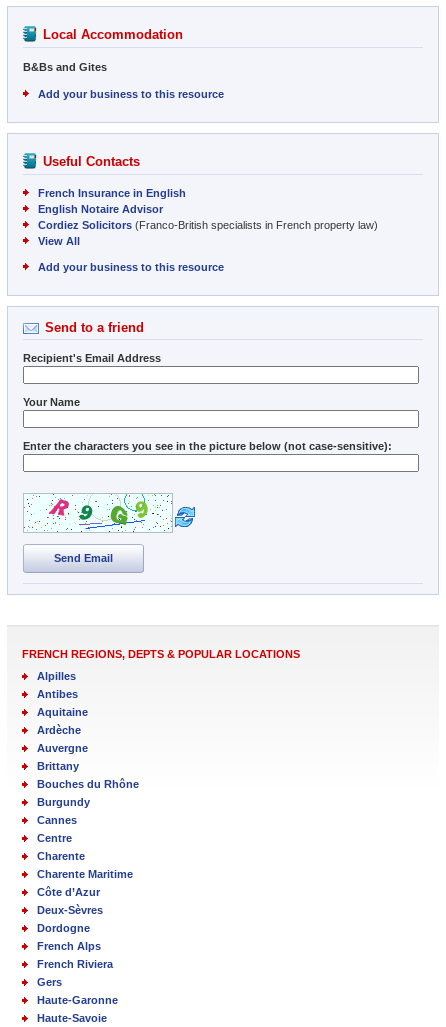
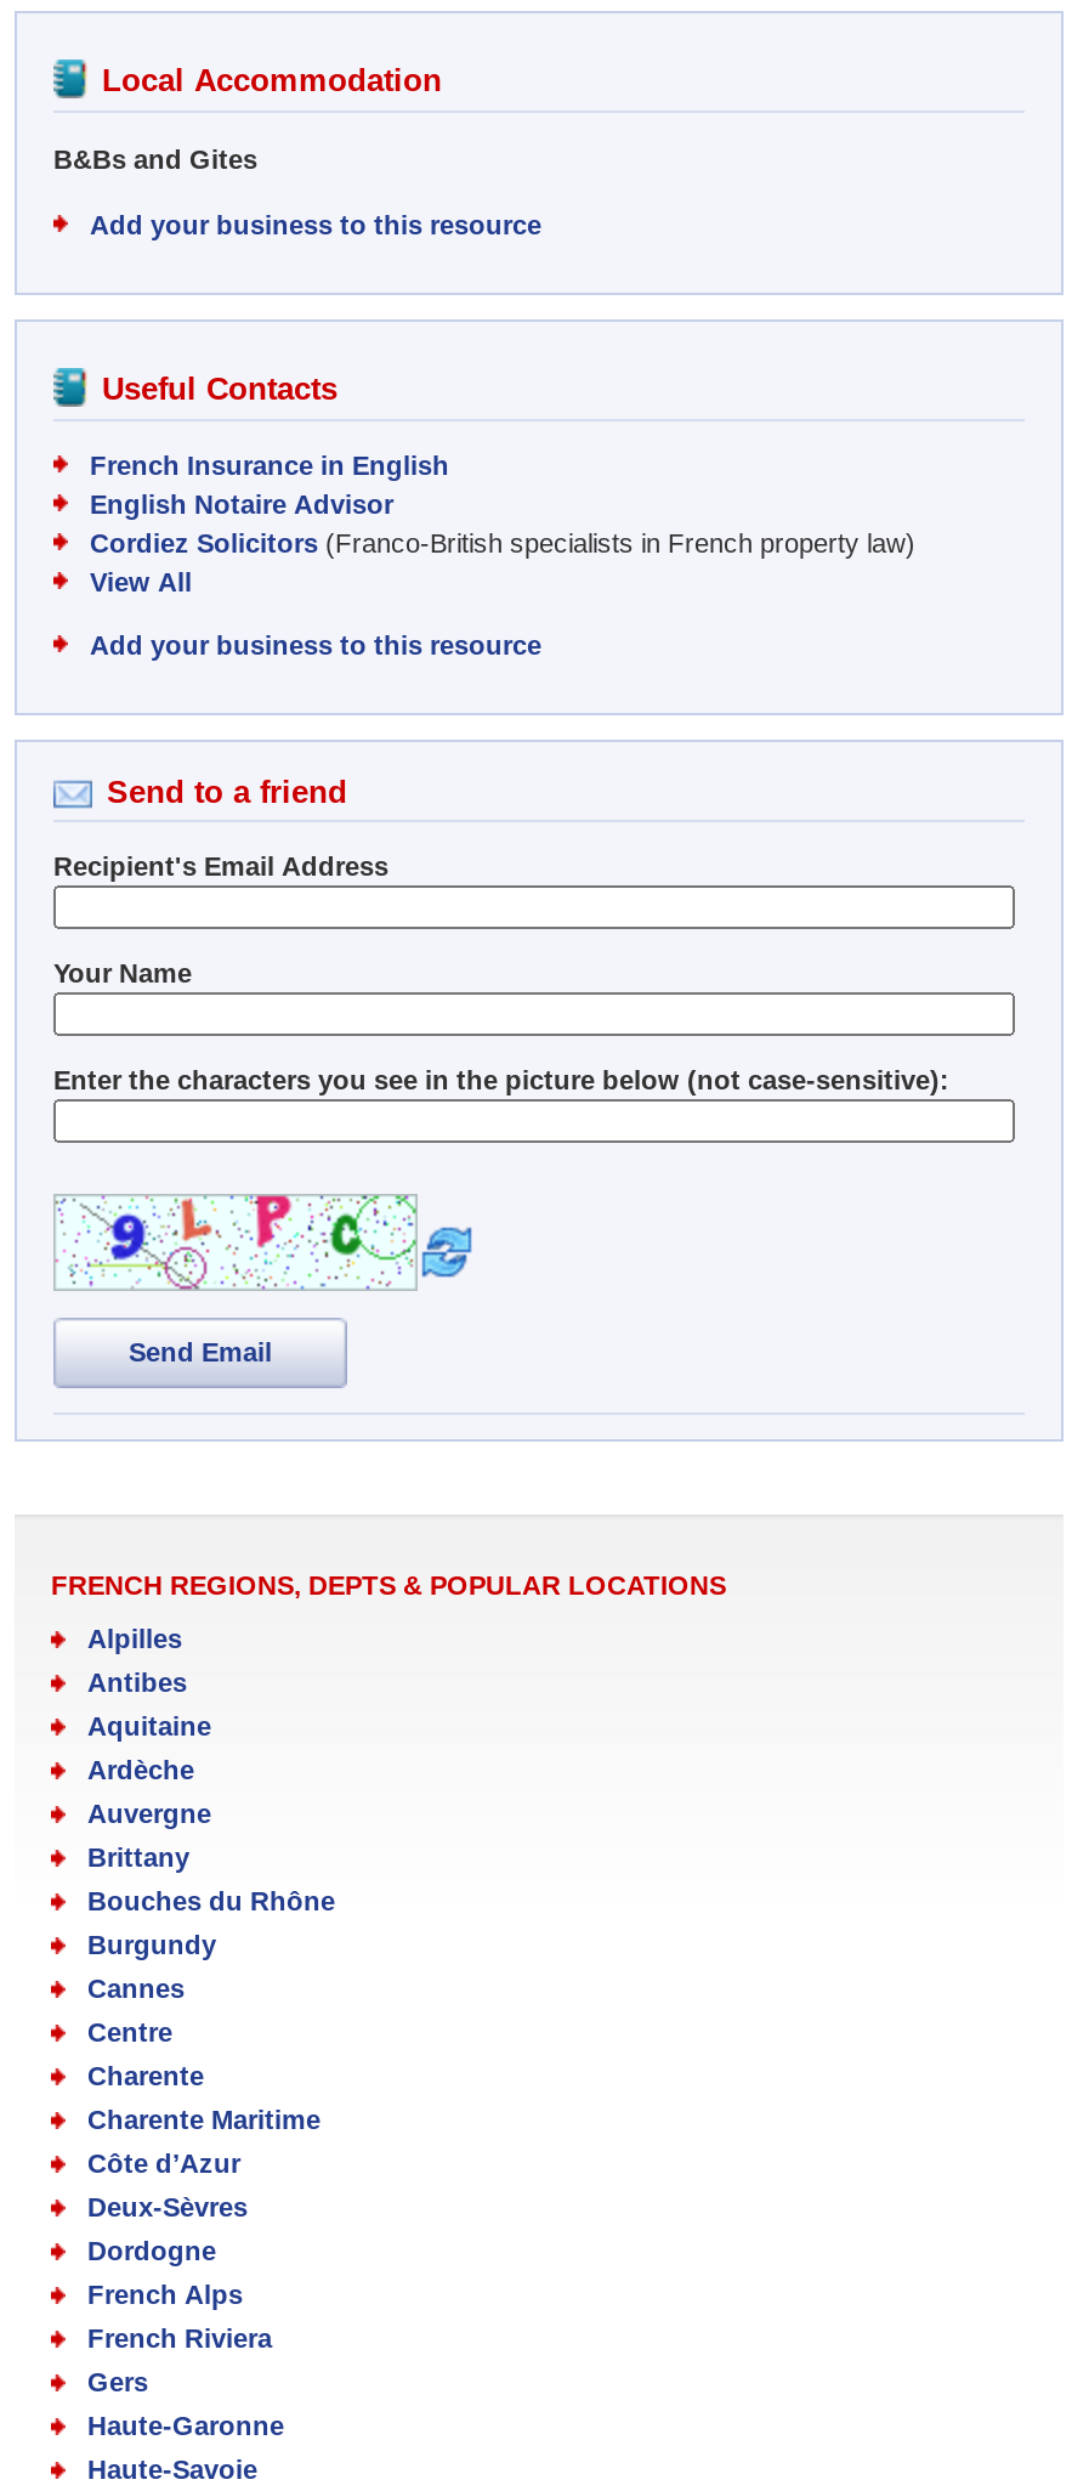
[23,493,173,533] [image] -> [53,1194,418,1291] [image]

